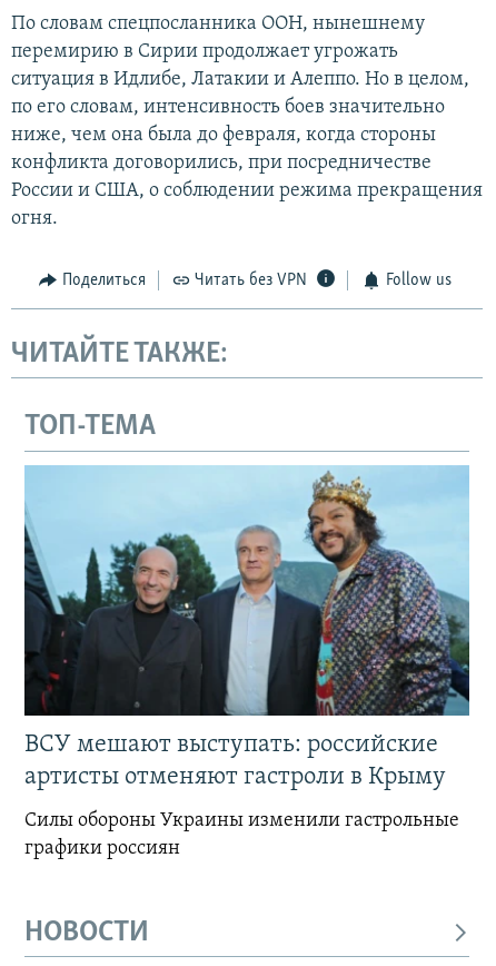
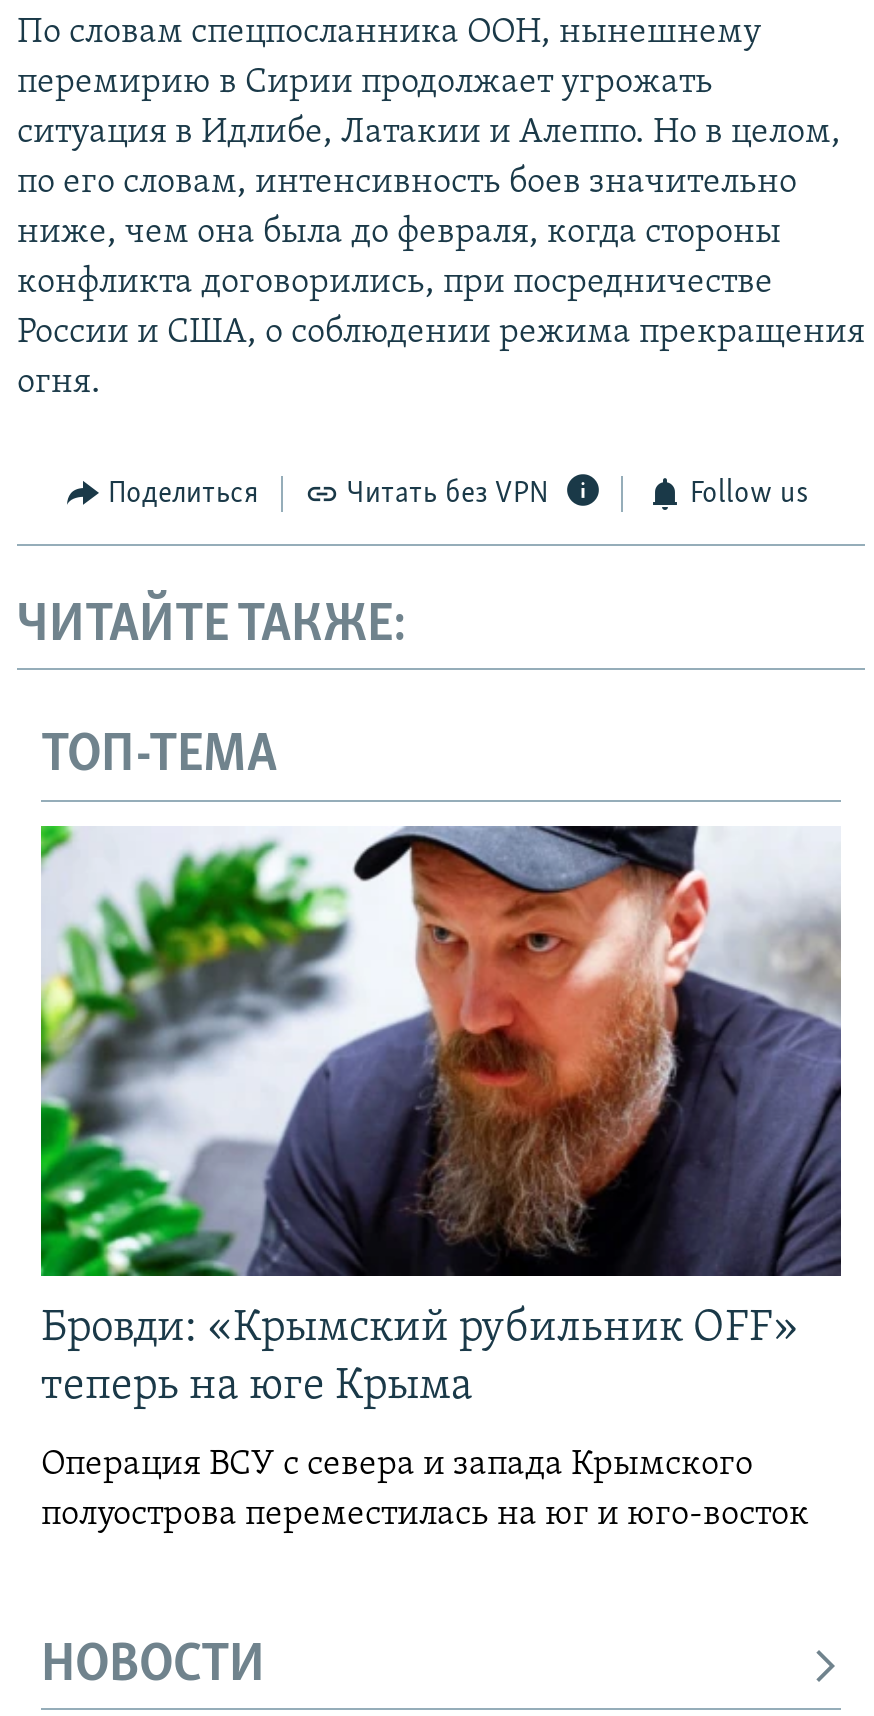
[23,465,470,790] [image] | ВСУ мешают выступать: российские | артисты отменяют гастроли в Крыму -> [39,824,843,1410] [image] | Бровди: «Крымский рубильник OFF» | теперь на юге Крыма
[24,810,459,859] Силы обороны Украины изменили гастрольные | графики россиян -> [41,1446,809,1534] Операция ВСУ с севера и запада Крымского | полуострова переместилась на юг и юго-восток

